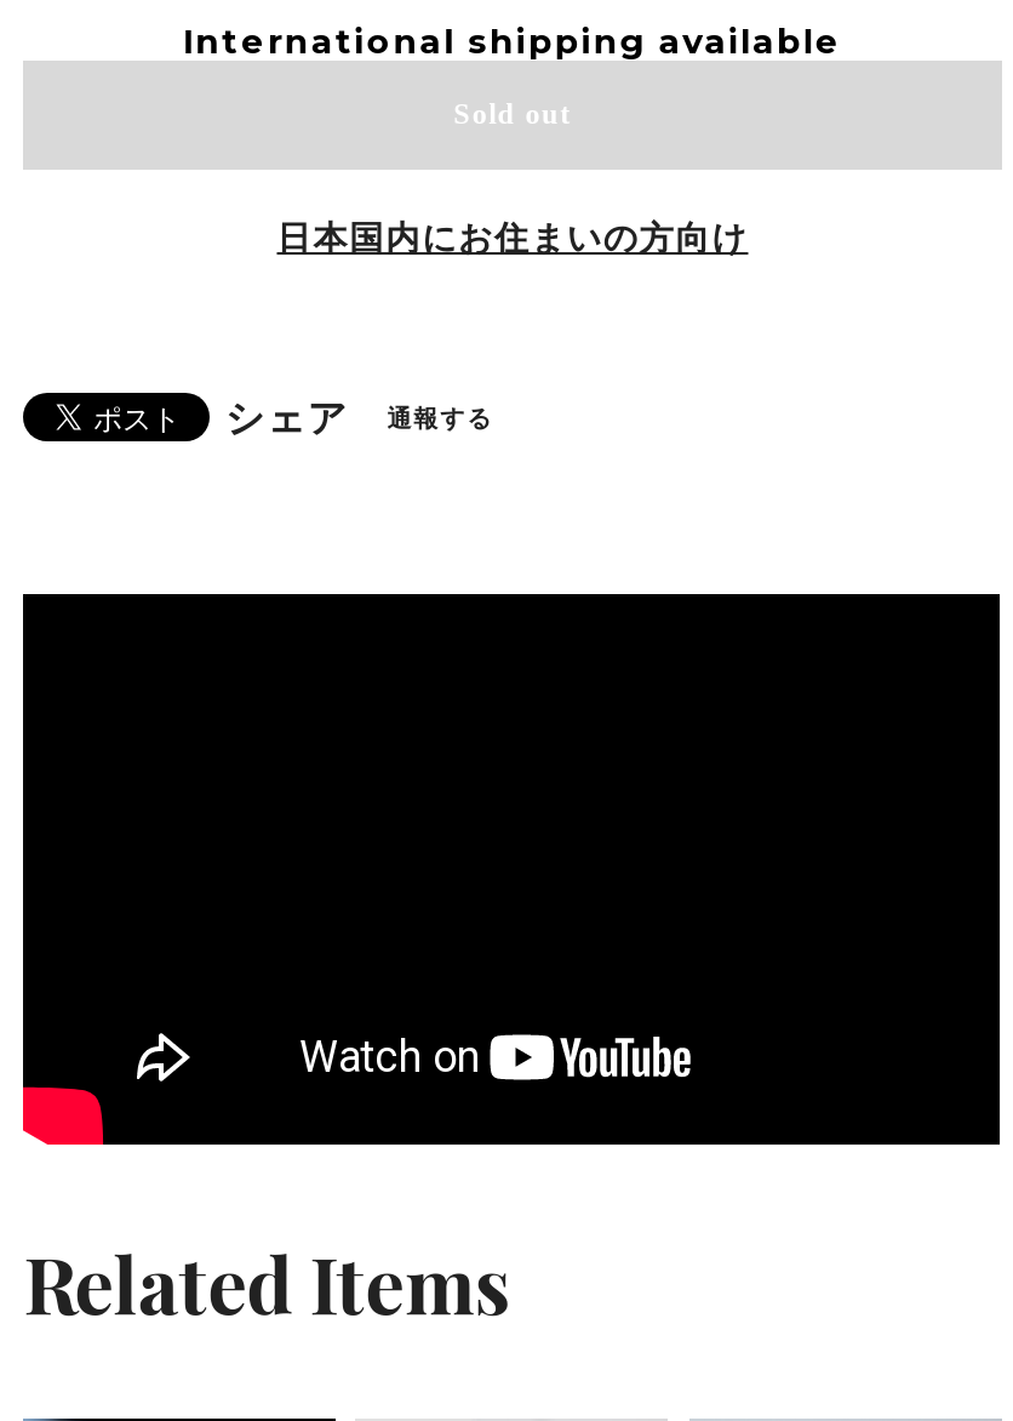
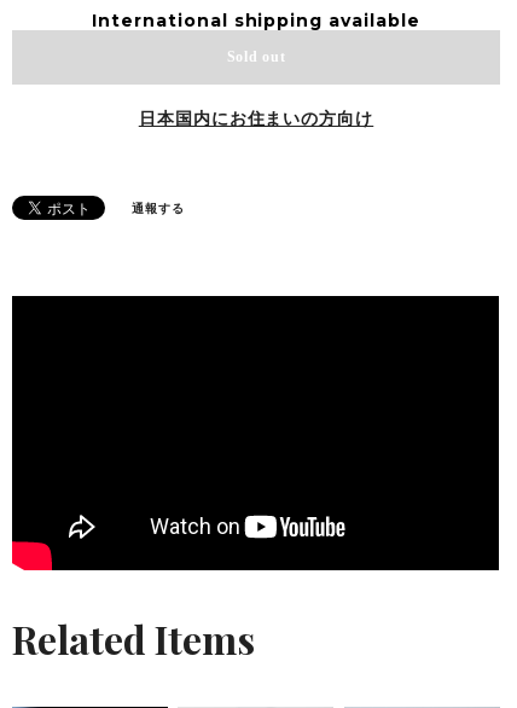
[225,396,348,443] シェア -> none

